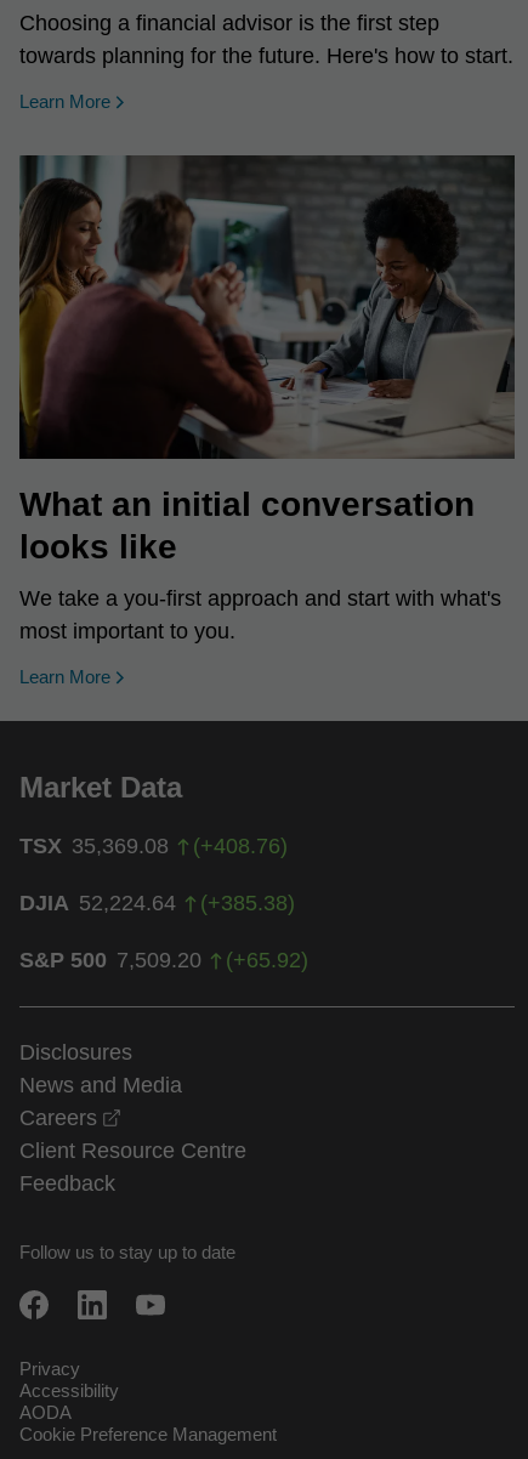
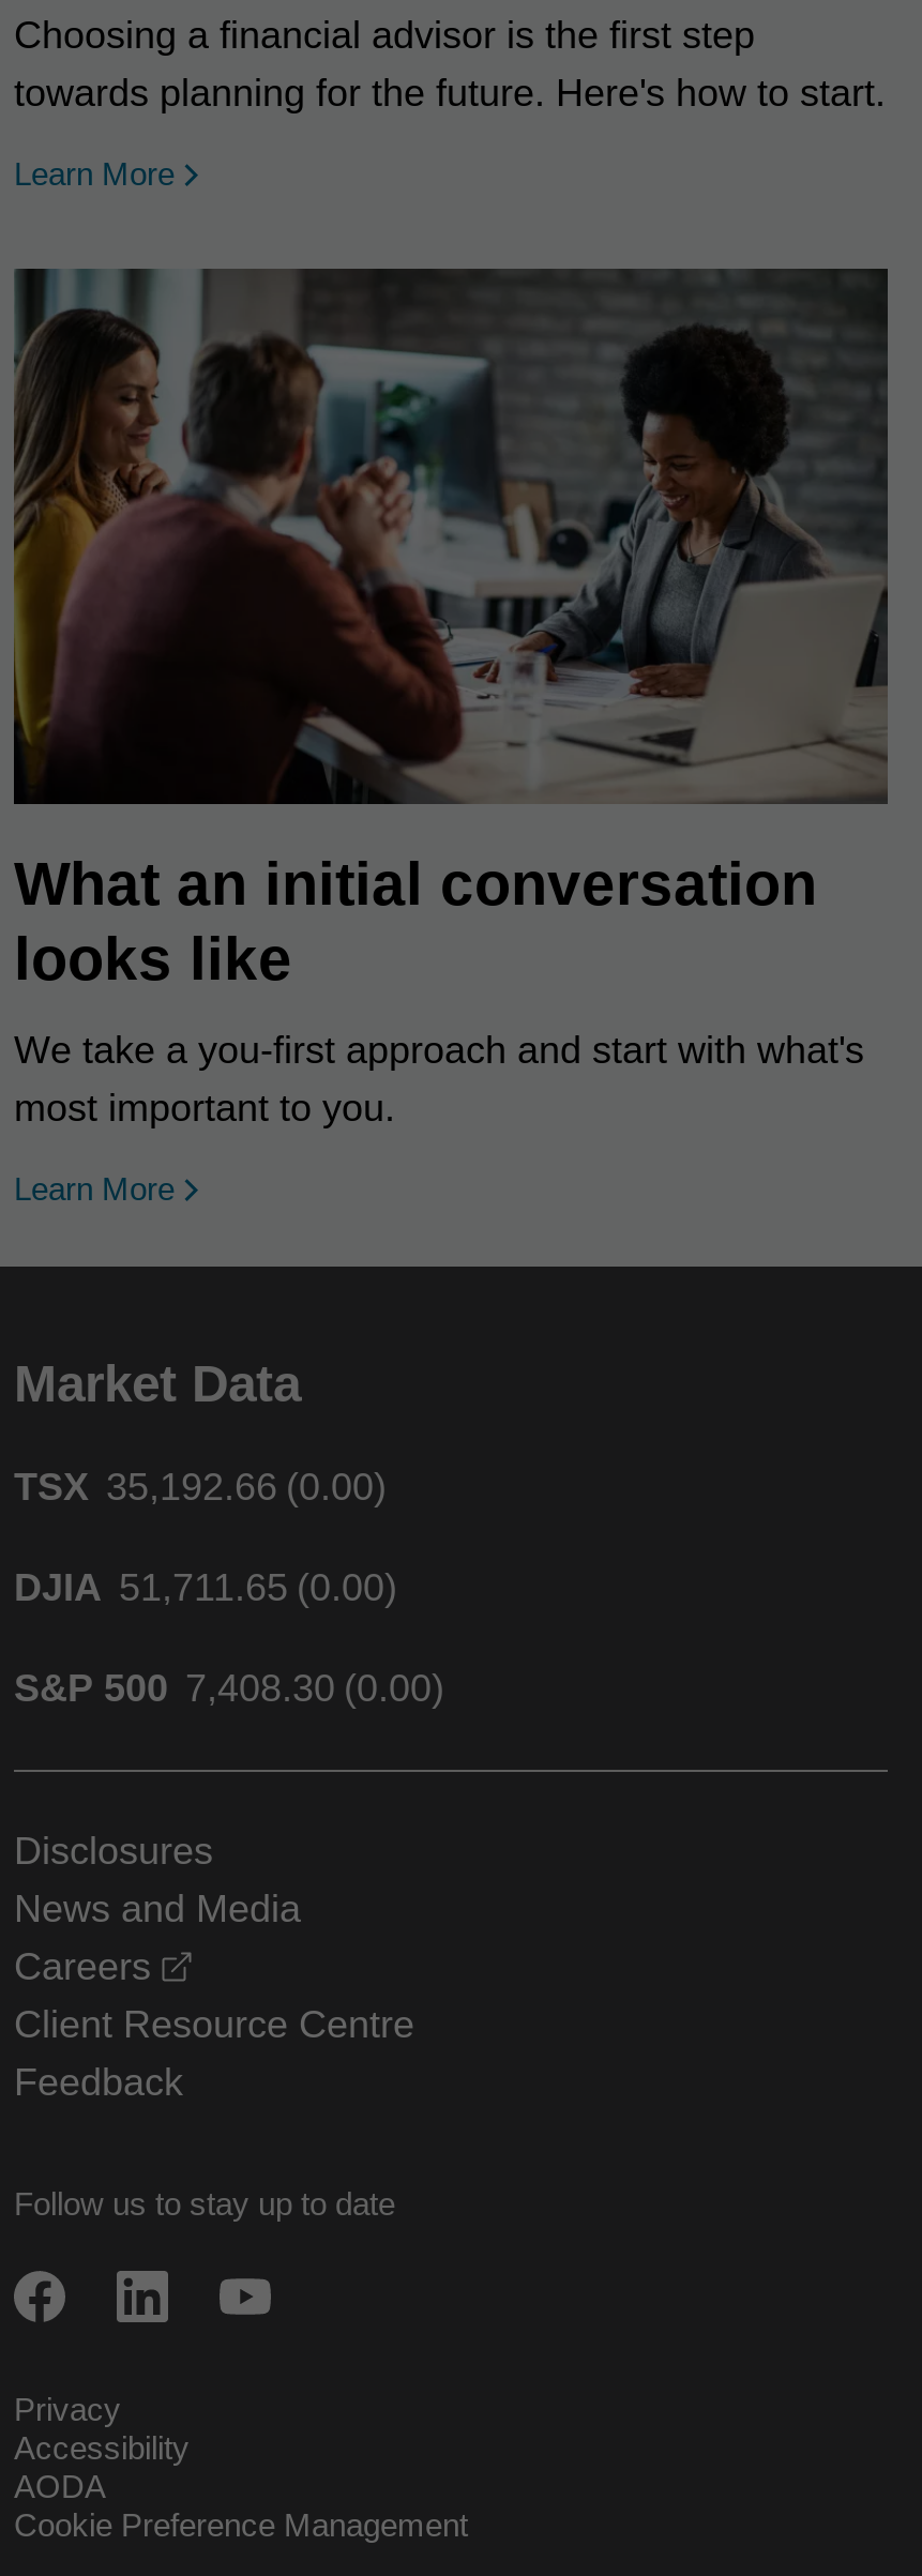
[19,834,288,858] TSX 35,369.08 | (+408.76) -> [14,1466,387,1509] TSX 35,192.66 (0.00)
[19,891,295,915] DJIA 52,224.64 | (+385.38) -> [14,1567,397,1609] DJIA 51,711.65 (0.00)
[19,948,308,972] S&P 500 7,509.20 | (+65.92) -> [14,1667,444,1710] S&P 500 7,408.30 (0.00)

